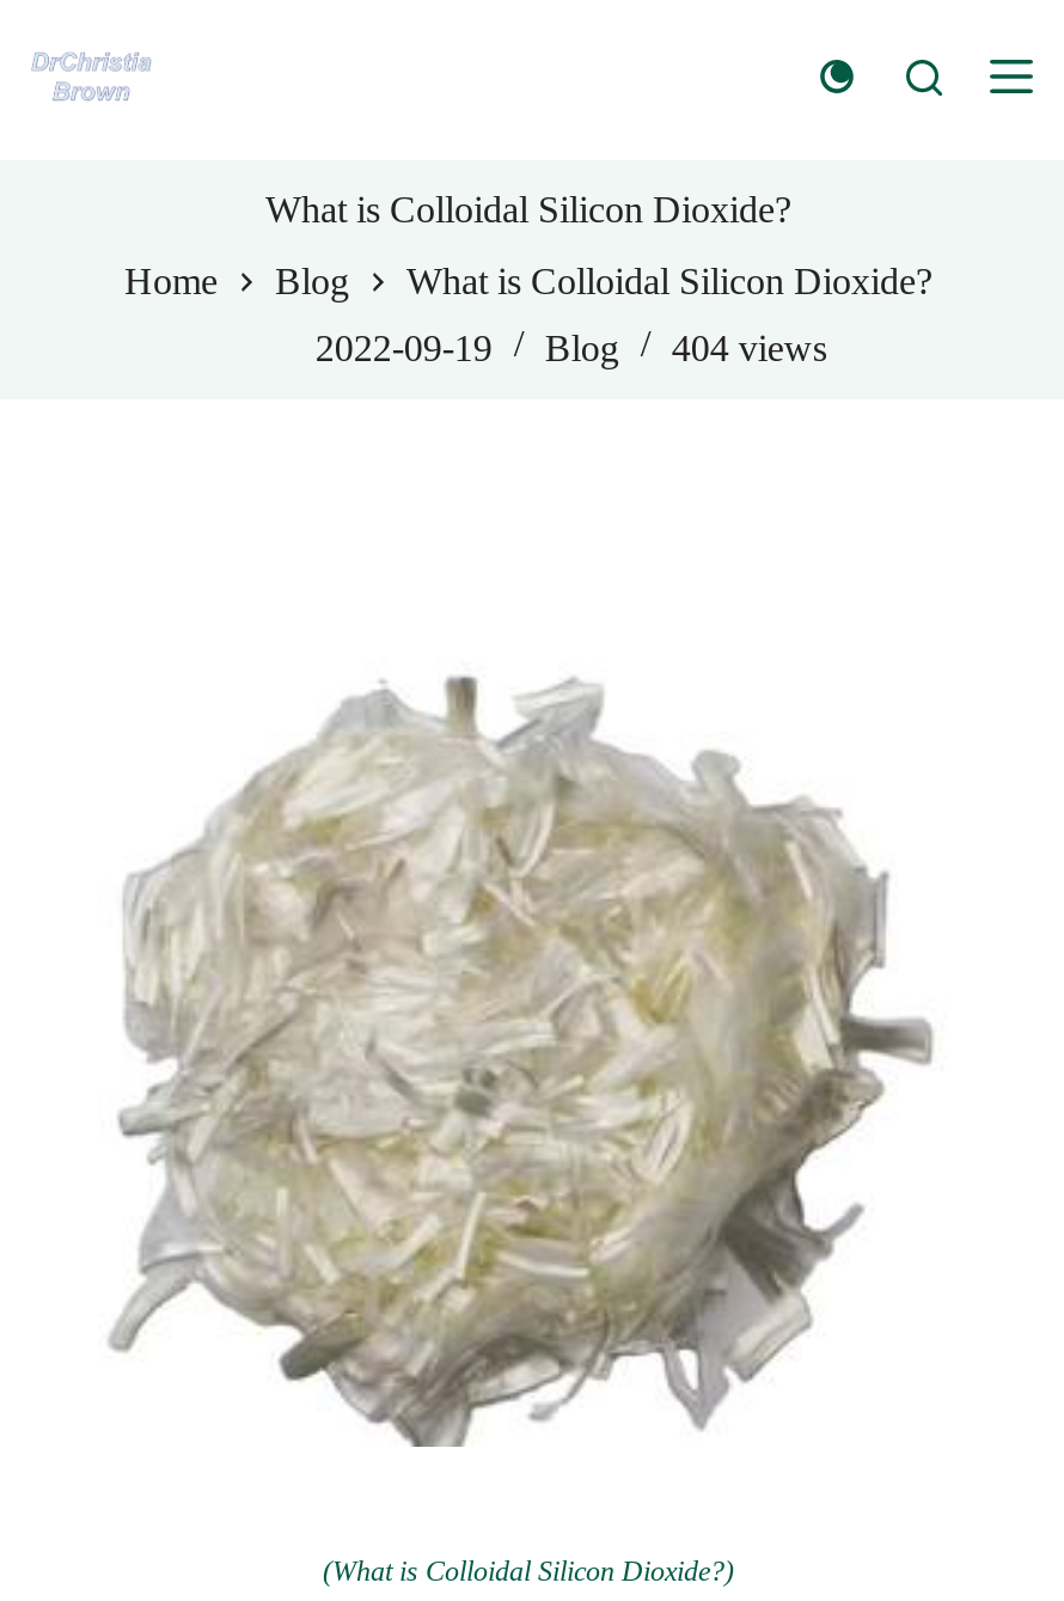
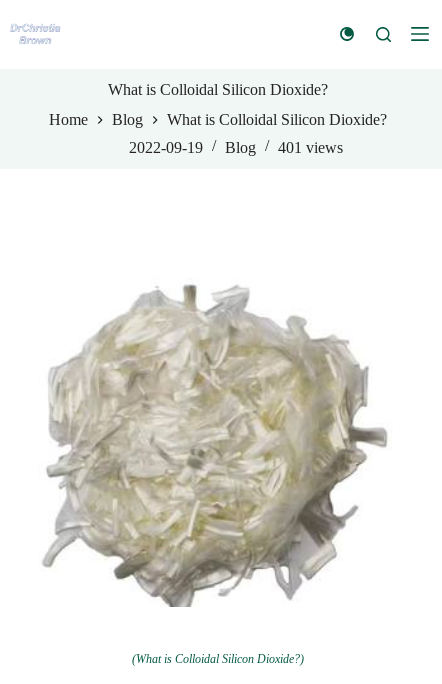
[315,327,827,368] 2022-09-19 Blog 404 views -> [129,139,343,156] 2022-09-19 Blog 401 views

